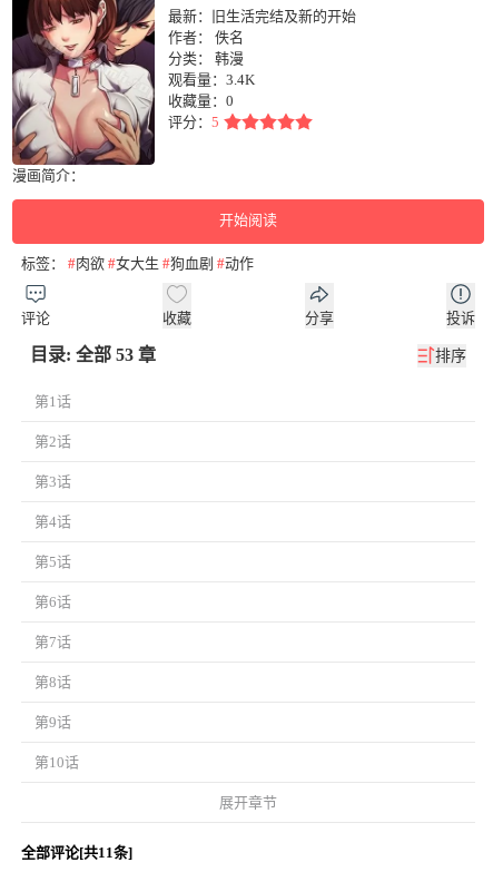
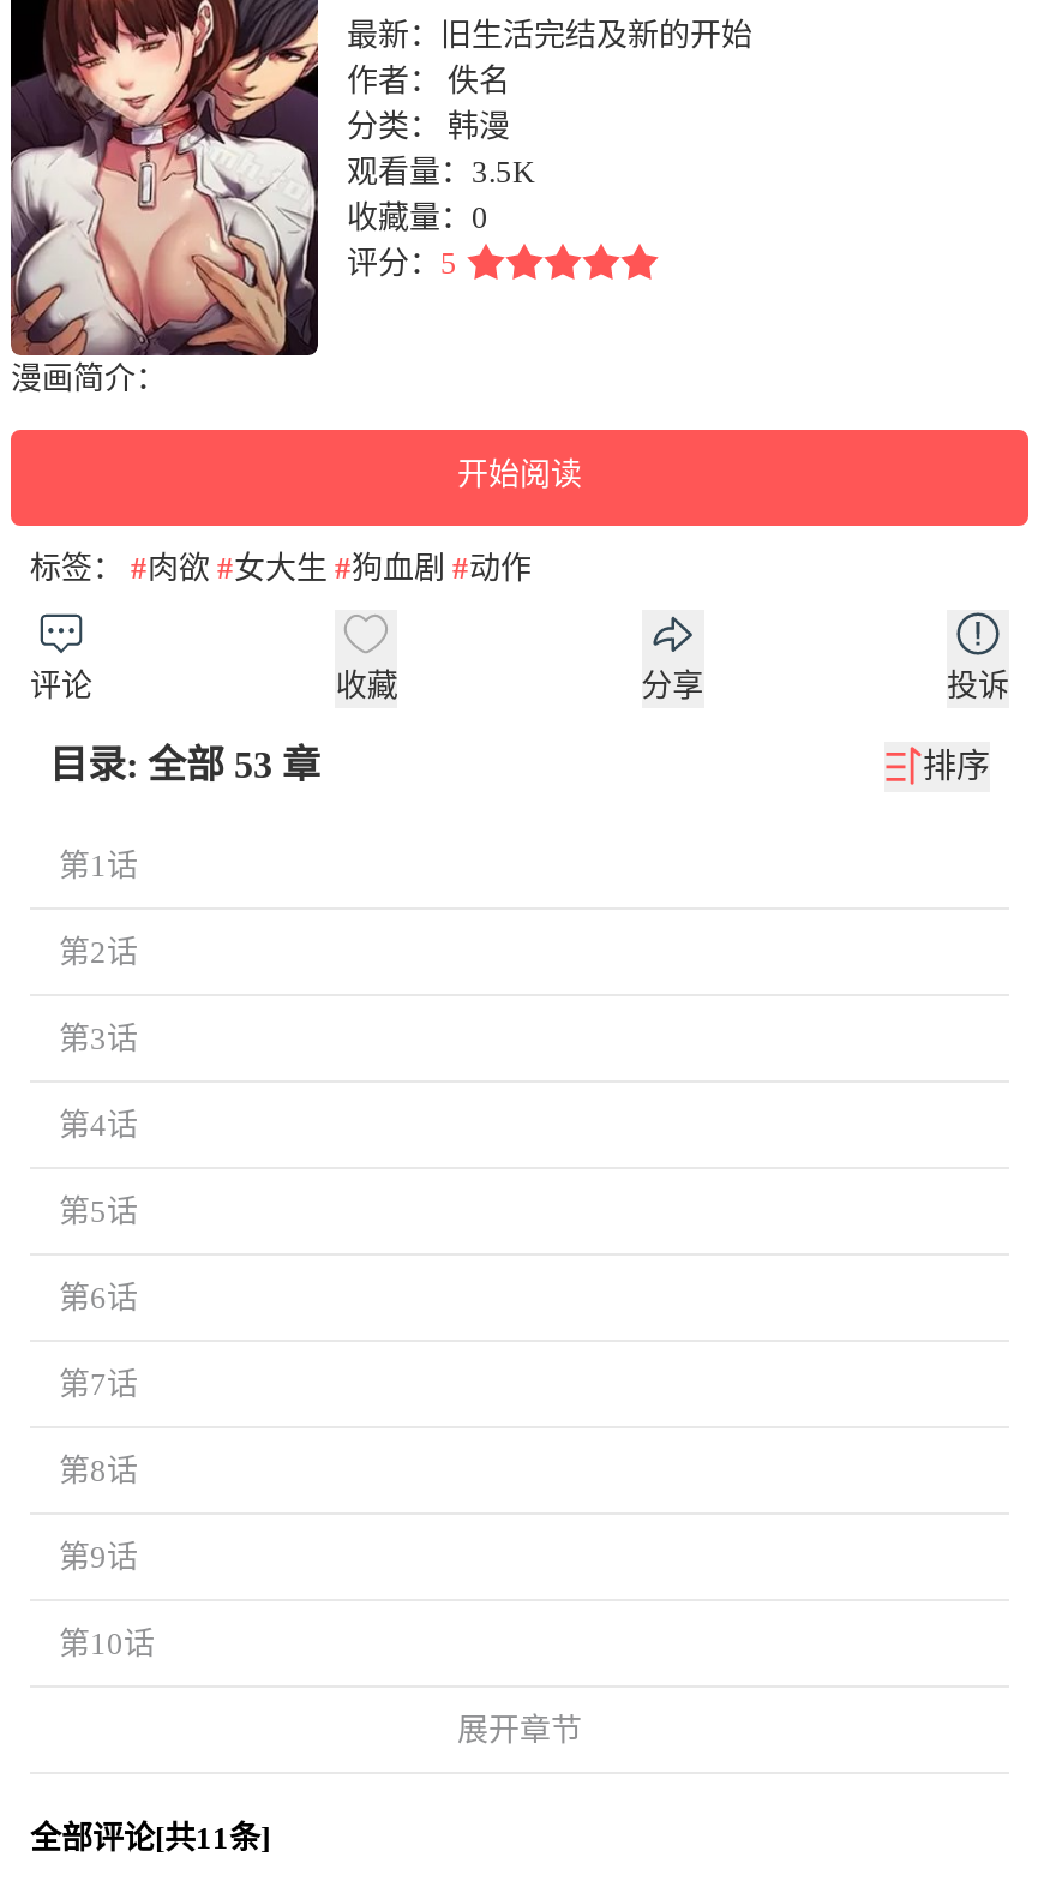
[168,71,255,88] 观看量：3.4K -> [347,153,534,189] 观看量：3.5K

